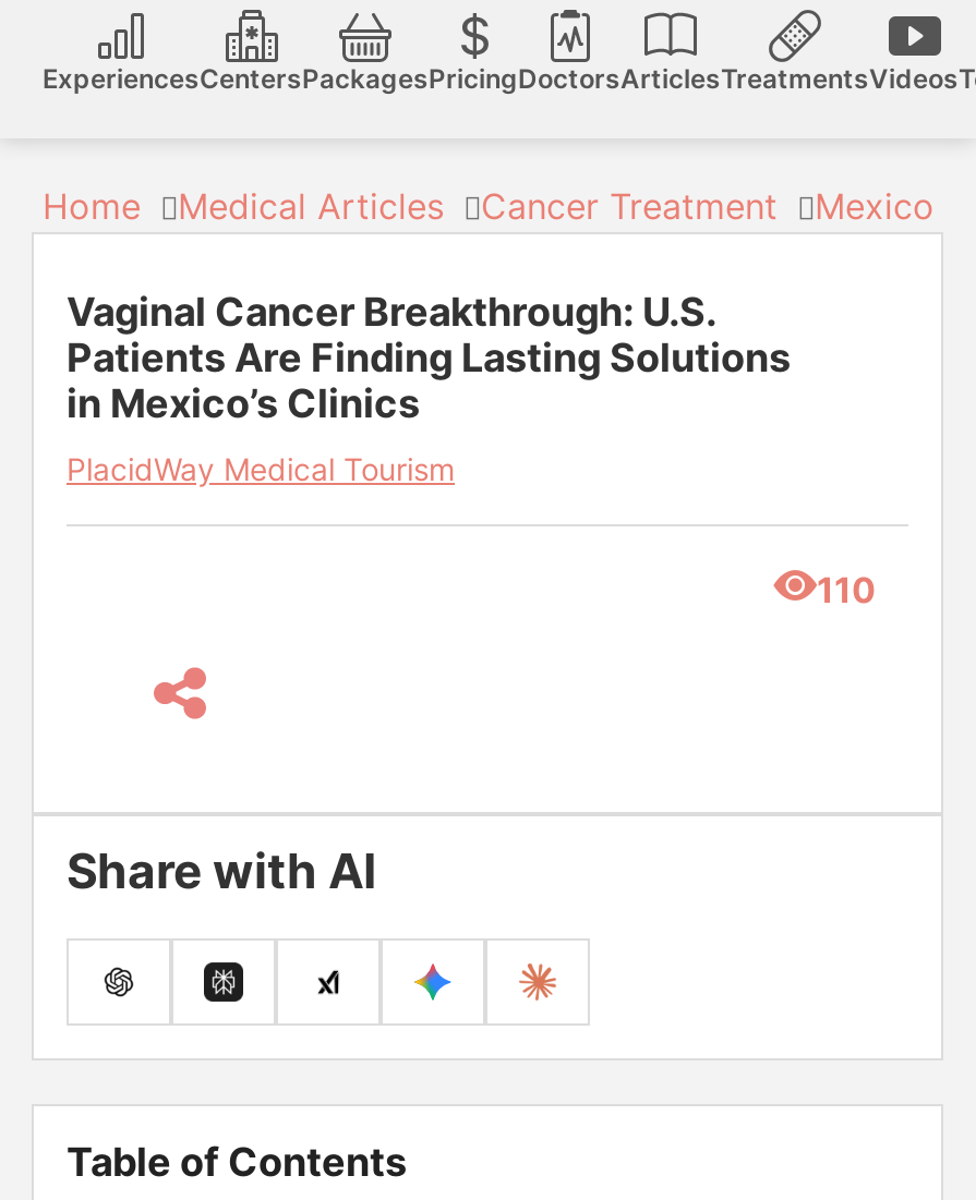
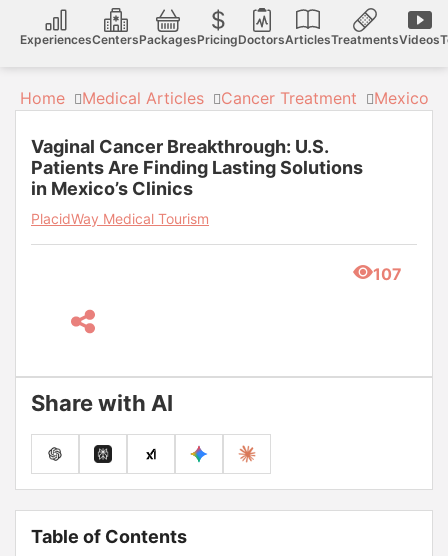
[817,567,876,610] 110 -> [373,263,402,283] 107

